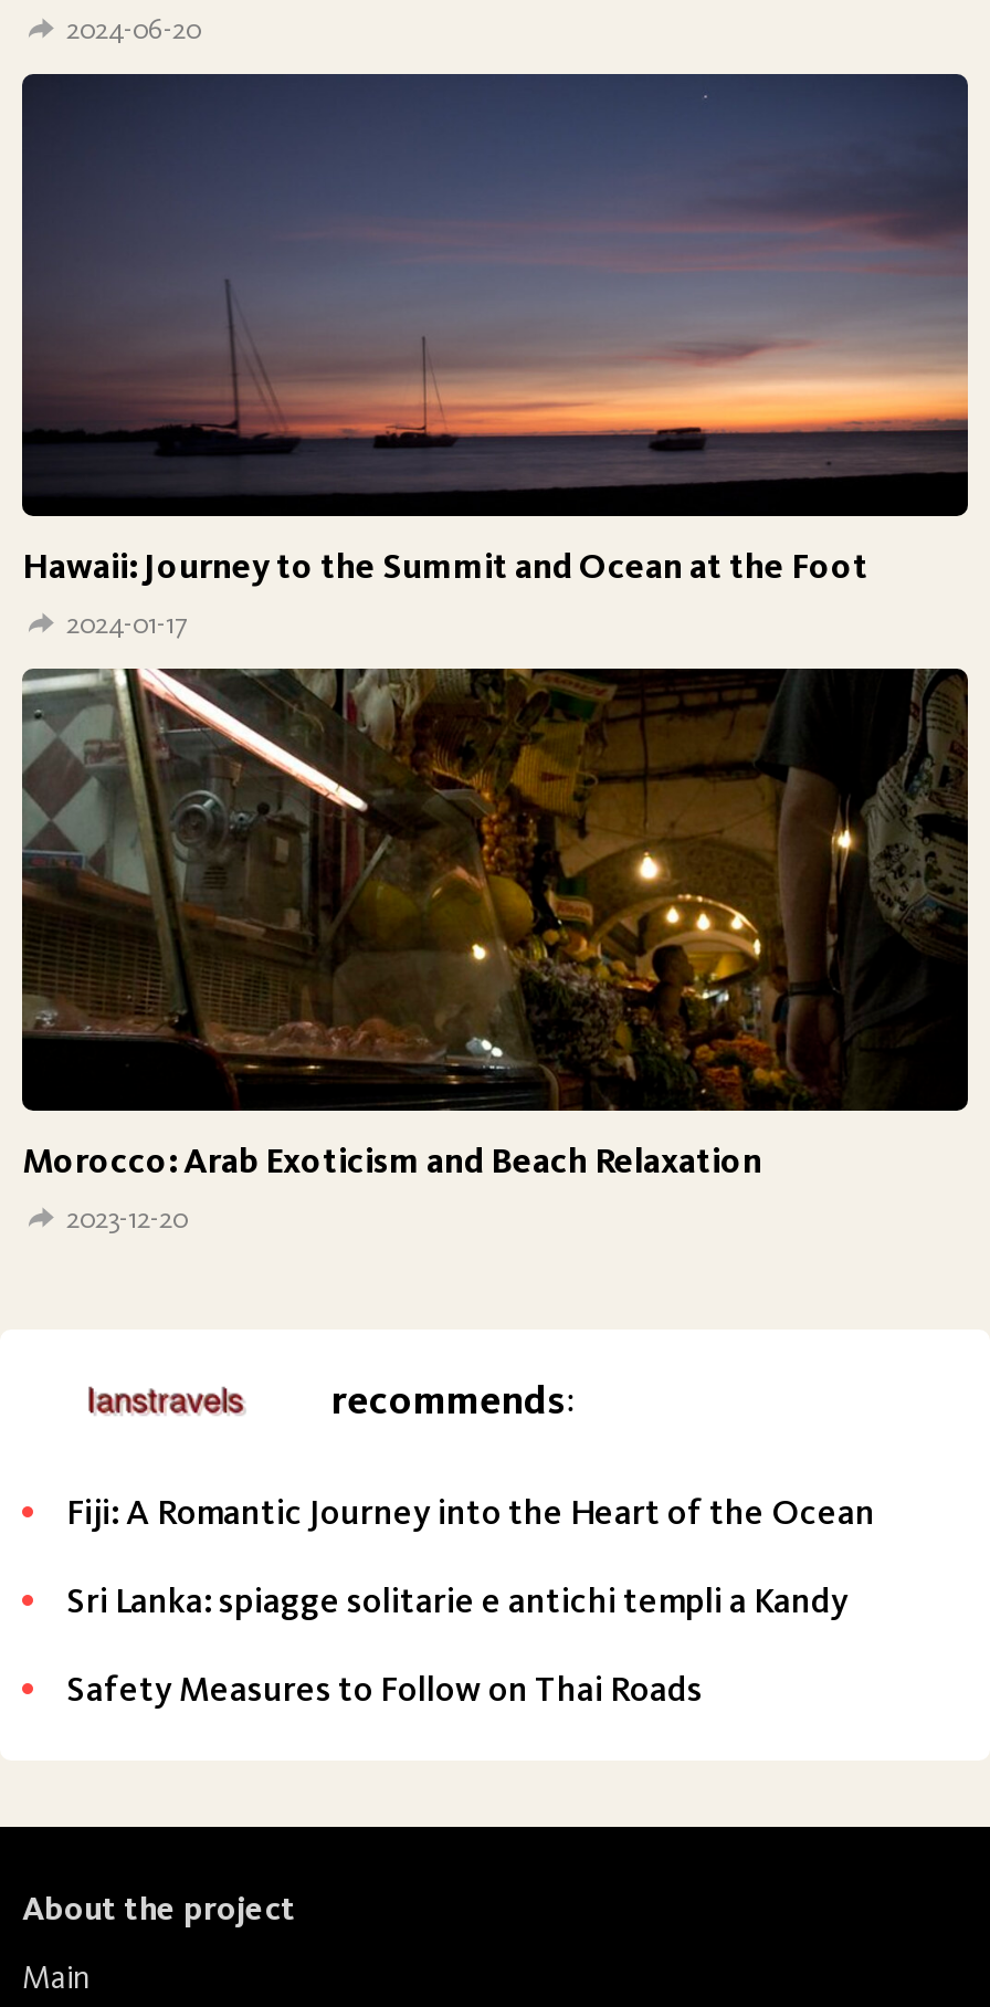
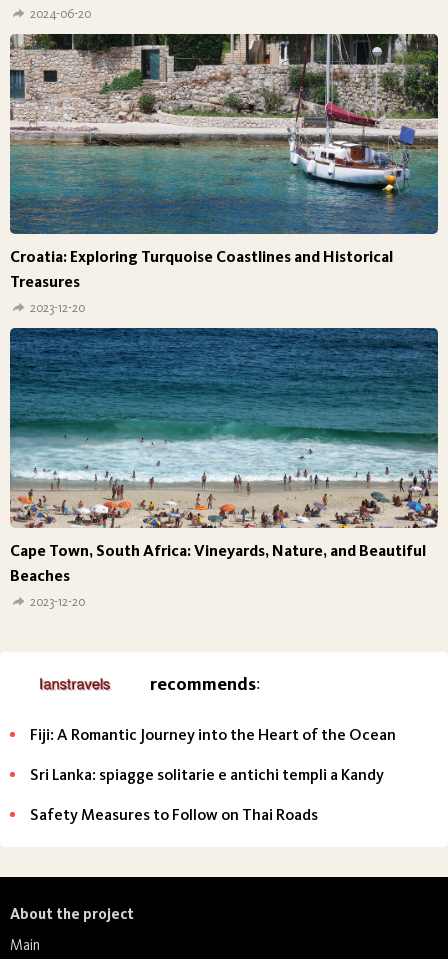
[22,72,970,587] [image] | Hawaii: Journey to the Summit and Ocean at the Foot -> [10,34,439,291] [image] | Croatia: Exploring Turquoise Coastlines and Historical | Treasures
[66,607,188,640] 2024-01-17 -> [30,300,85,315] 2023-12-20
[20,666,970,1181] [image] | Morocco: Arab Exoticism and Beach Relaxation -> [9,327,439,585] [image] | Cape Town, South Africa: Vineyards, Nature, and Beautiful | Beaches

